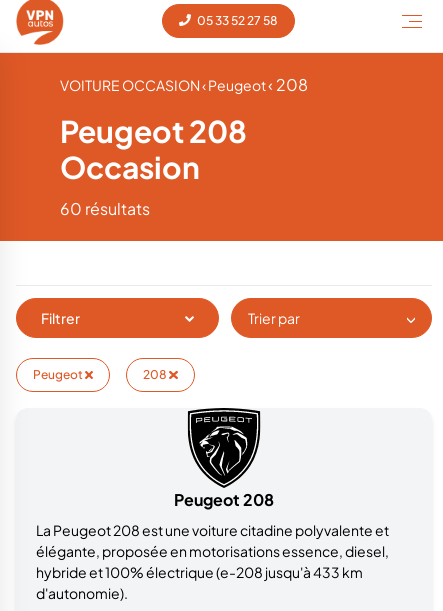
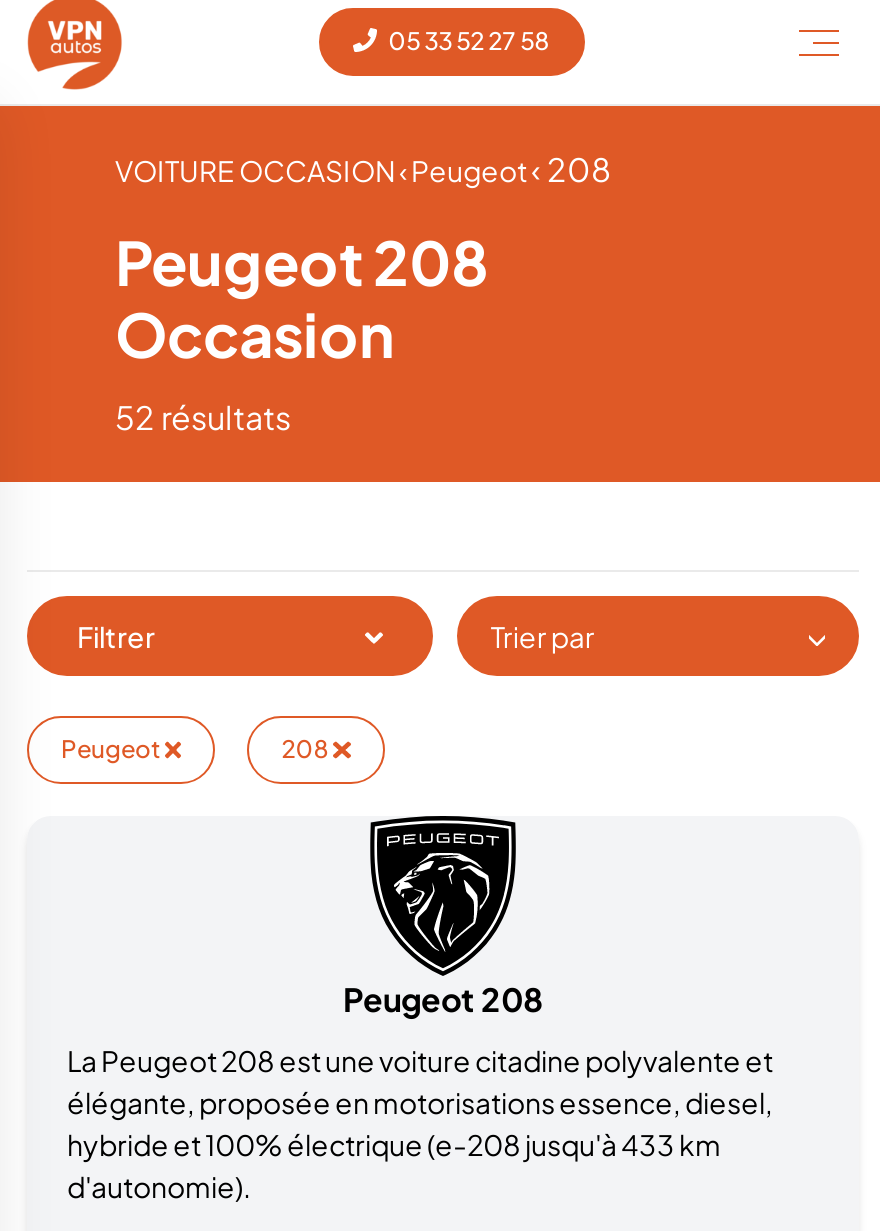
[60,198,150,219] 60 résultats -> [115,396,291,438] 52 résultats

